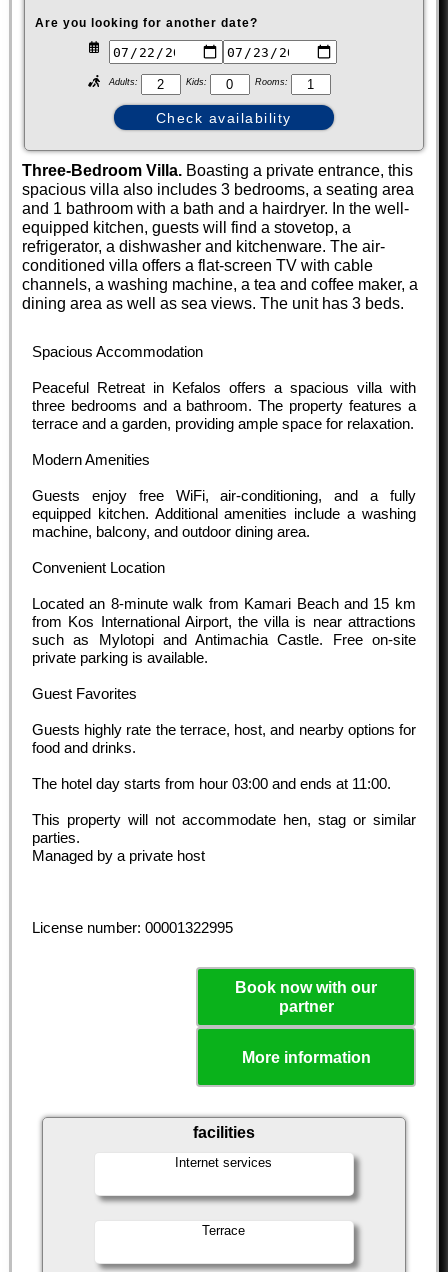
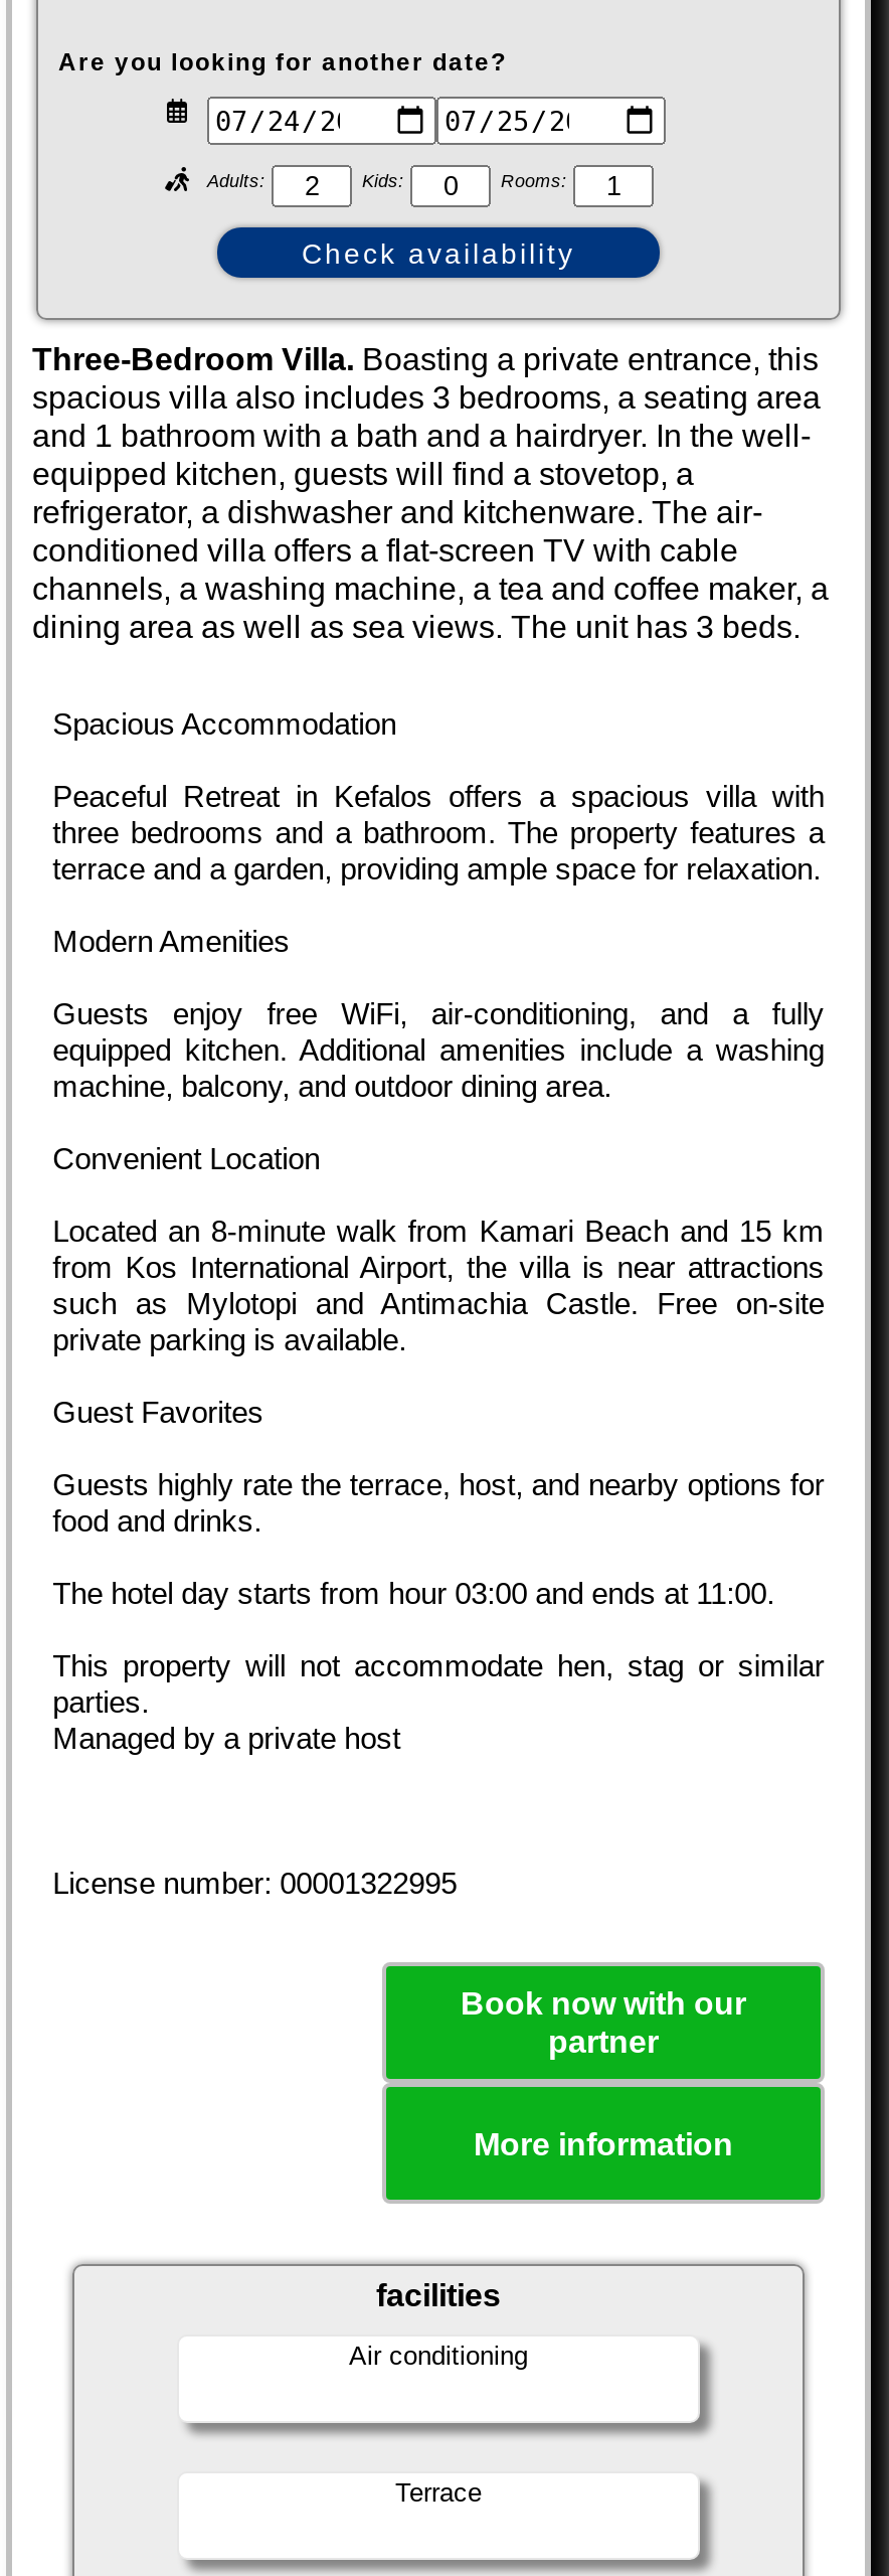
[175,1155,272,1170] Internet services -> [349,2341,528,2371] Air conditioning

